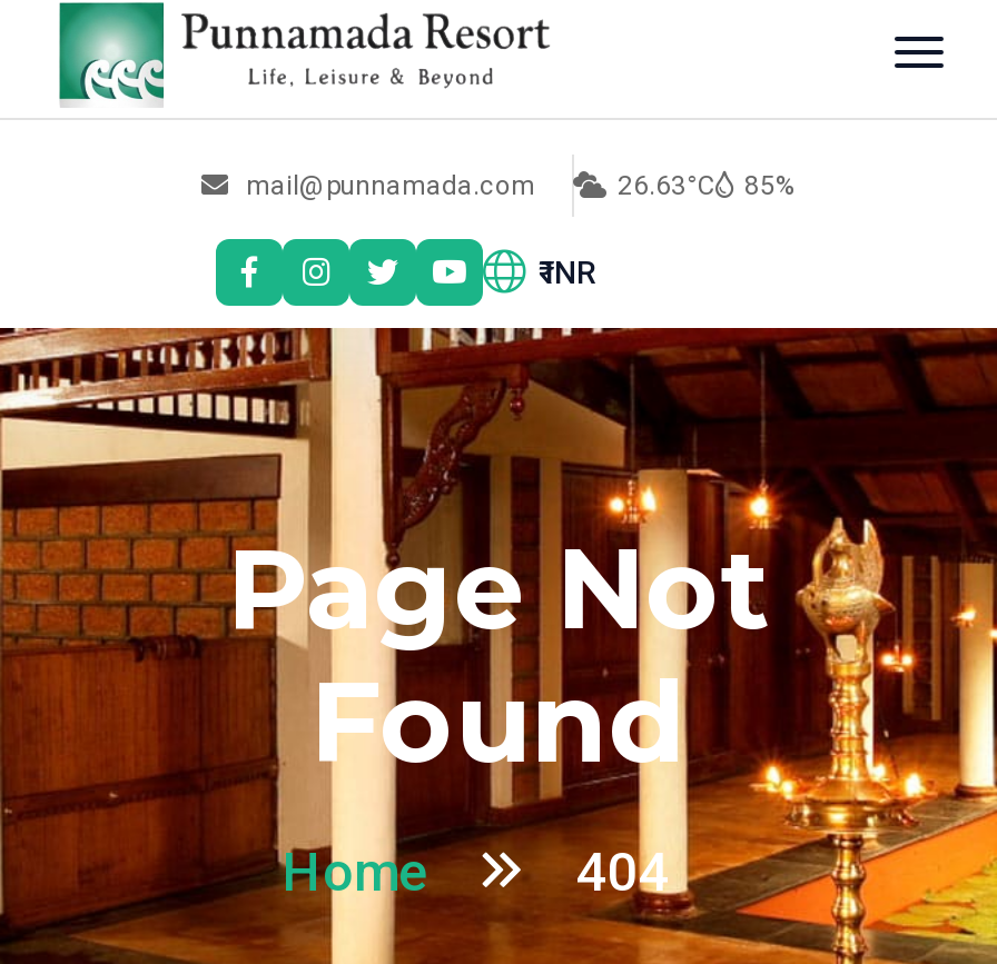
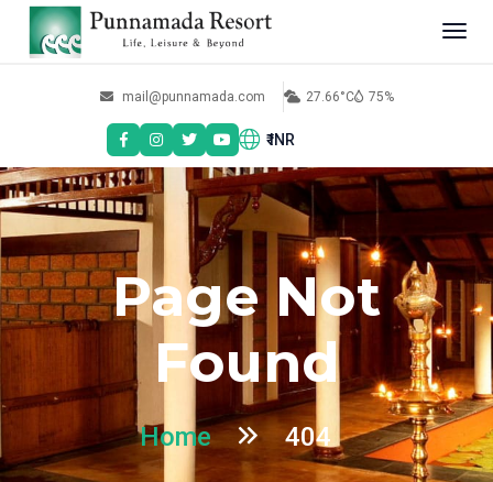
[618,170,796,201] 26.63°C | 85% -> [305,89,393,105] 27.66°C | 75%

